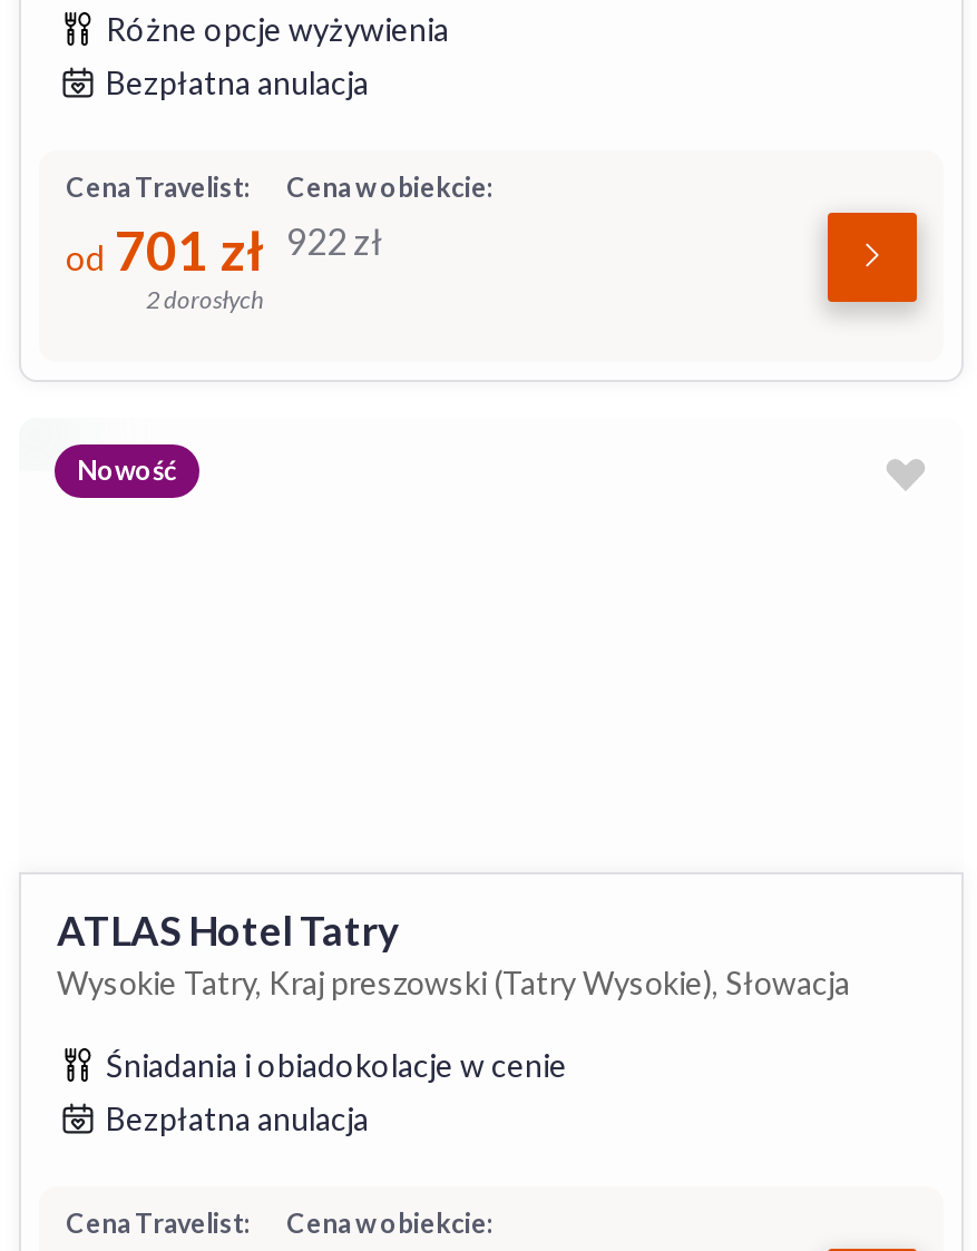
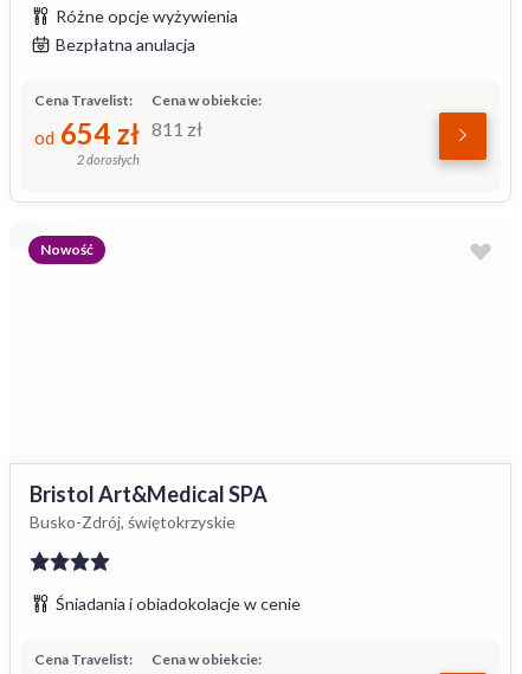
[66,217,264,282] od 701 zł -> [34,116,140,150] od 654 zł
[286,219,382,262] 922 zł -> [152,117,202,140] 811 zł
[57,906,850,1001] ATLAS Hotel Tatry | Wysokie Tatry, Kraj preszowski (Tatry Wysokie), Słowacja -> [30,481,268,532] Bristol Art&Medical SPA | Busko-Zdrój, świętokrzyskie
moved [106,1046,567,1084] -> [56,593,301,614]: Śniadania i obiadokolacje w cenie
[106,1099,369,1137] Bezpłatna anulacja -> none

